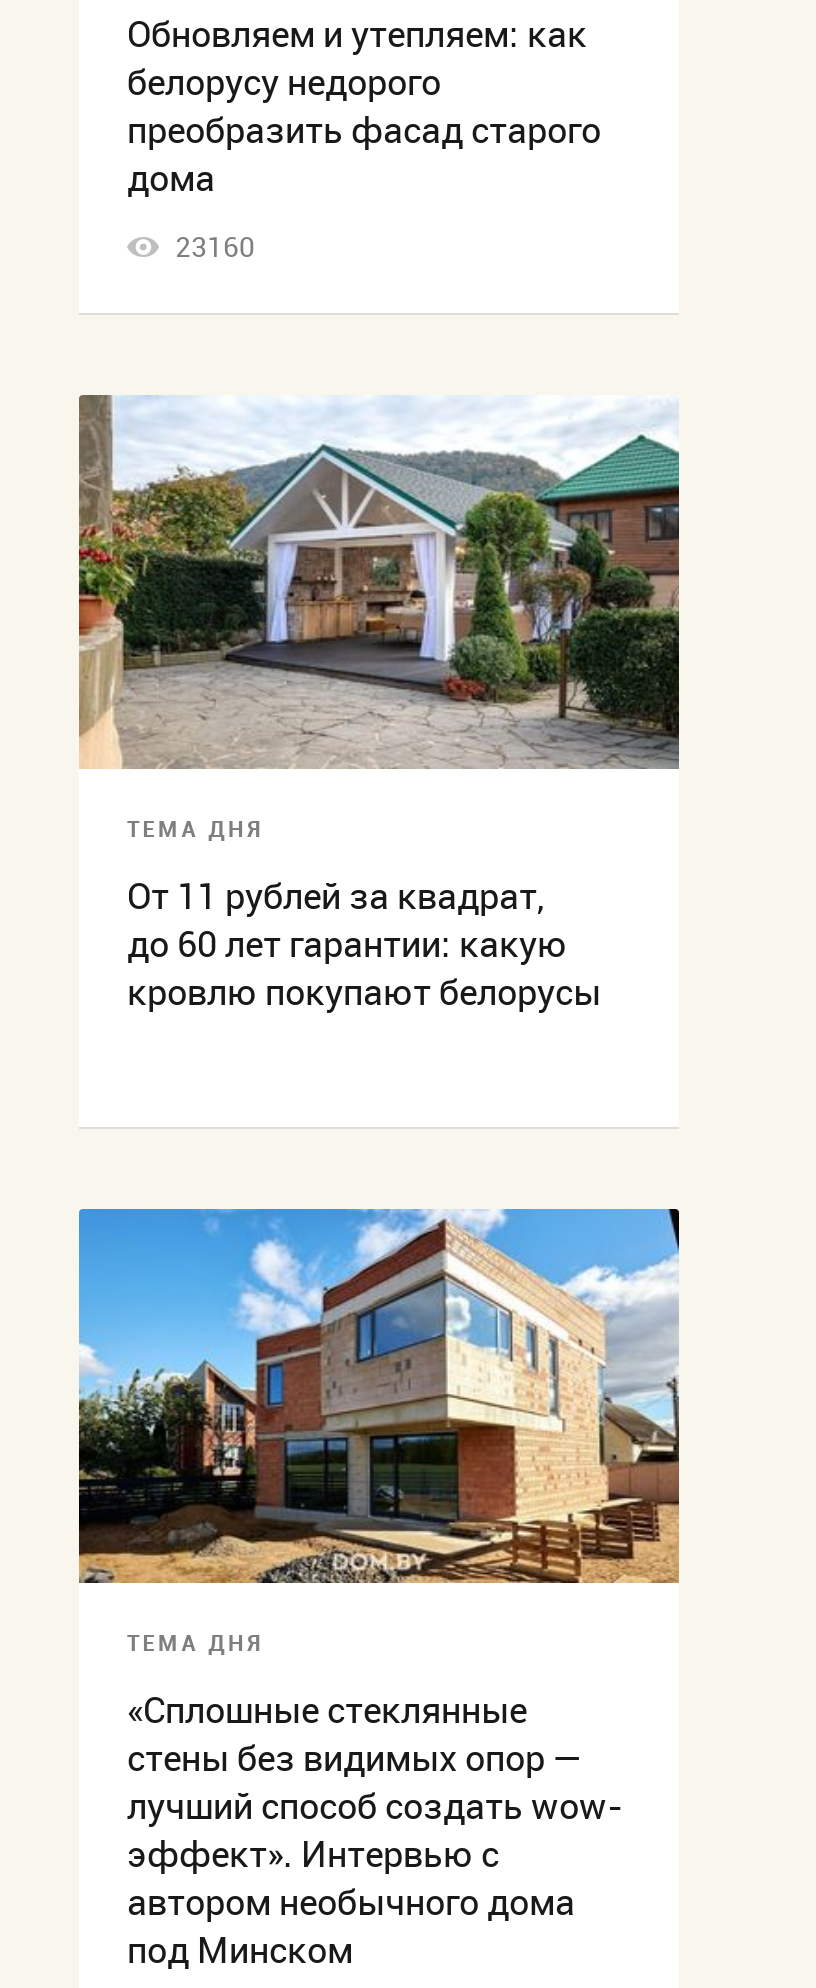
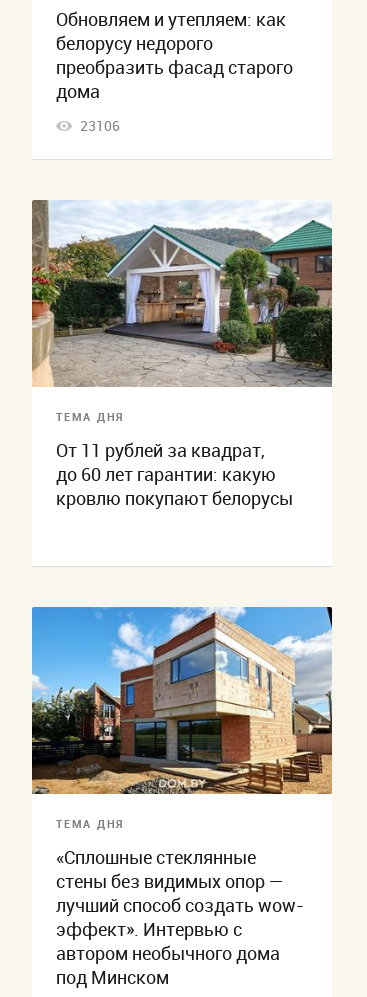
[175,231,255,263] 23160 -> [80,118,120,134] 23106

